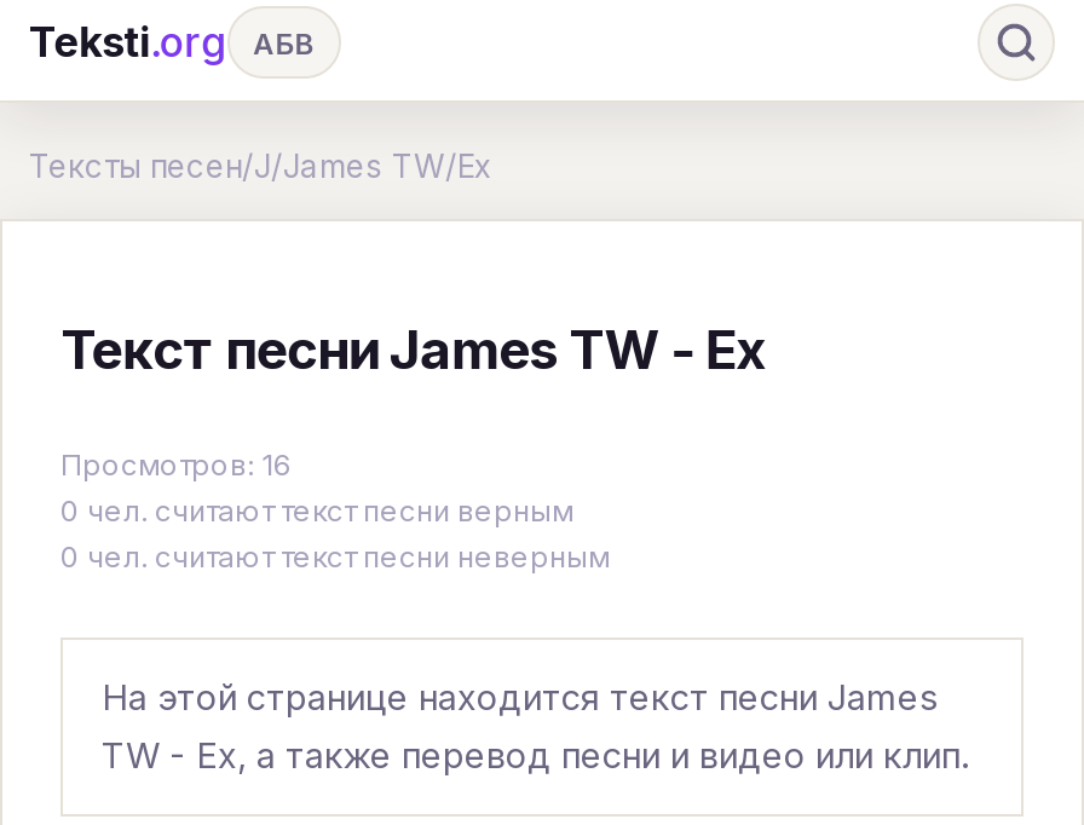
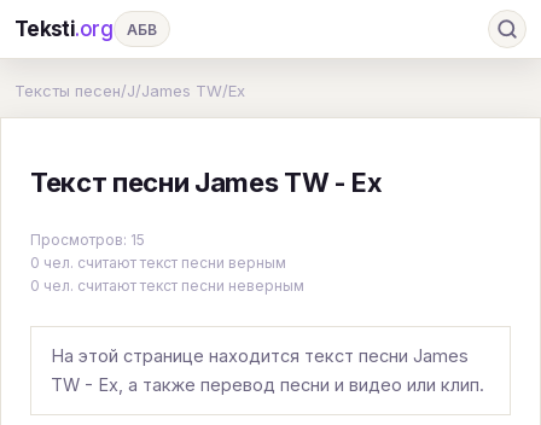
[60,446,293,483] Просмотров: 16 -> [30,231,145,249] Просмотров: 15

